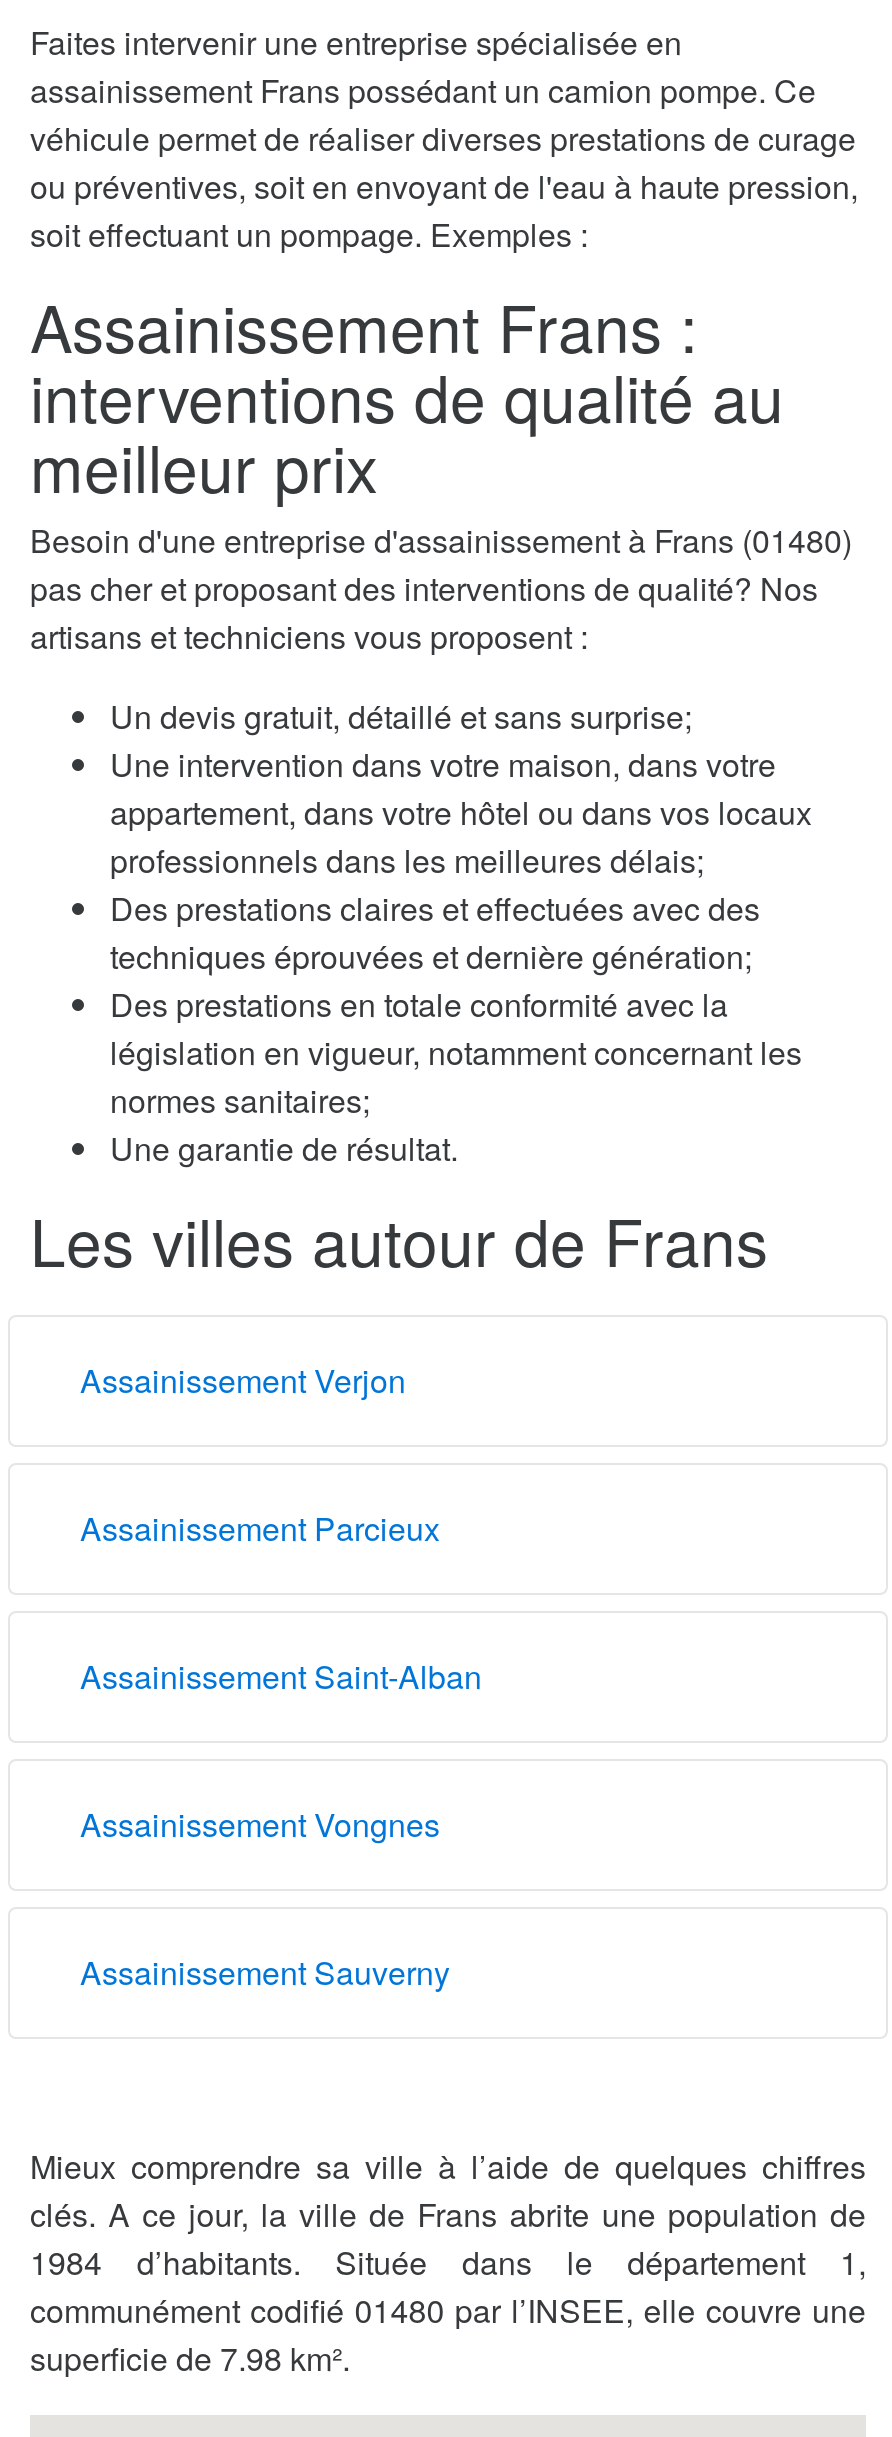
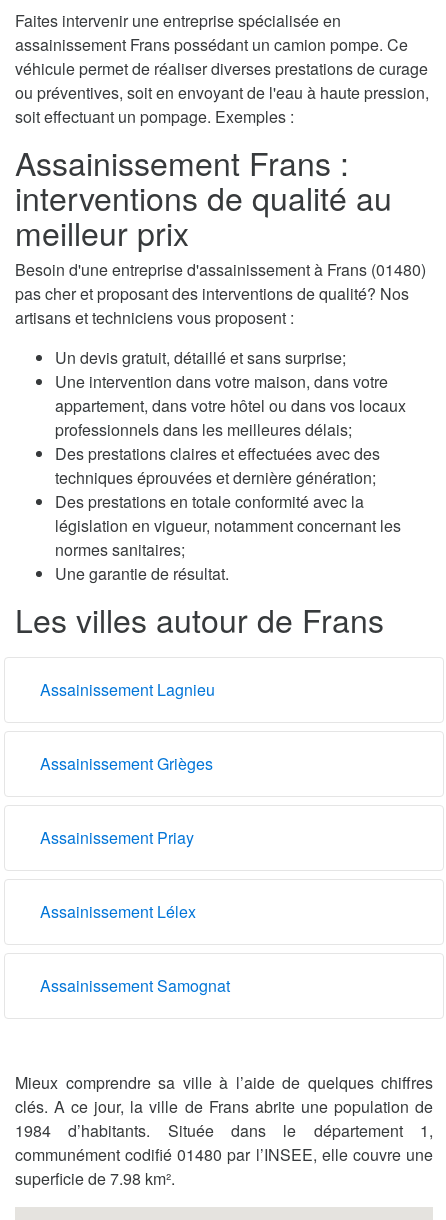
[80,1356,406,1402] Assainissement Verjon -> [40,678,215,701] Assainissement Lagnieu
[80,1504,440,1550] Assainissement Parcieux -> [40,752,213,775] Assainissement Grièges
[80,1652,482,1698] Assainissement Saint-Alban -> [40,826,194,849] Assainissement Priay
[80,1800,440,1846] Assainissement Vongnes -> [40,900,196,923] Assainissement Lélex
[80,1948,450,1994] Assainissement Sauverny -> [40,974,230,997] Assainissement Samognat

